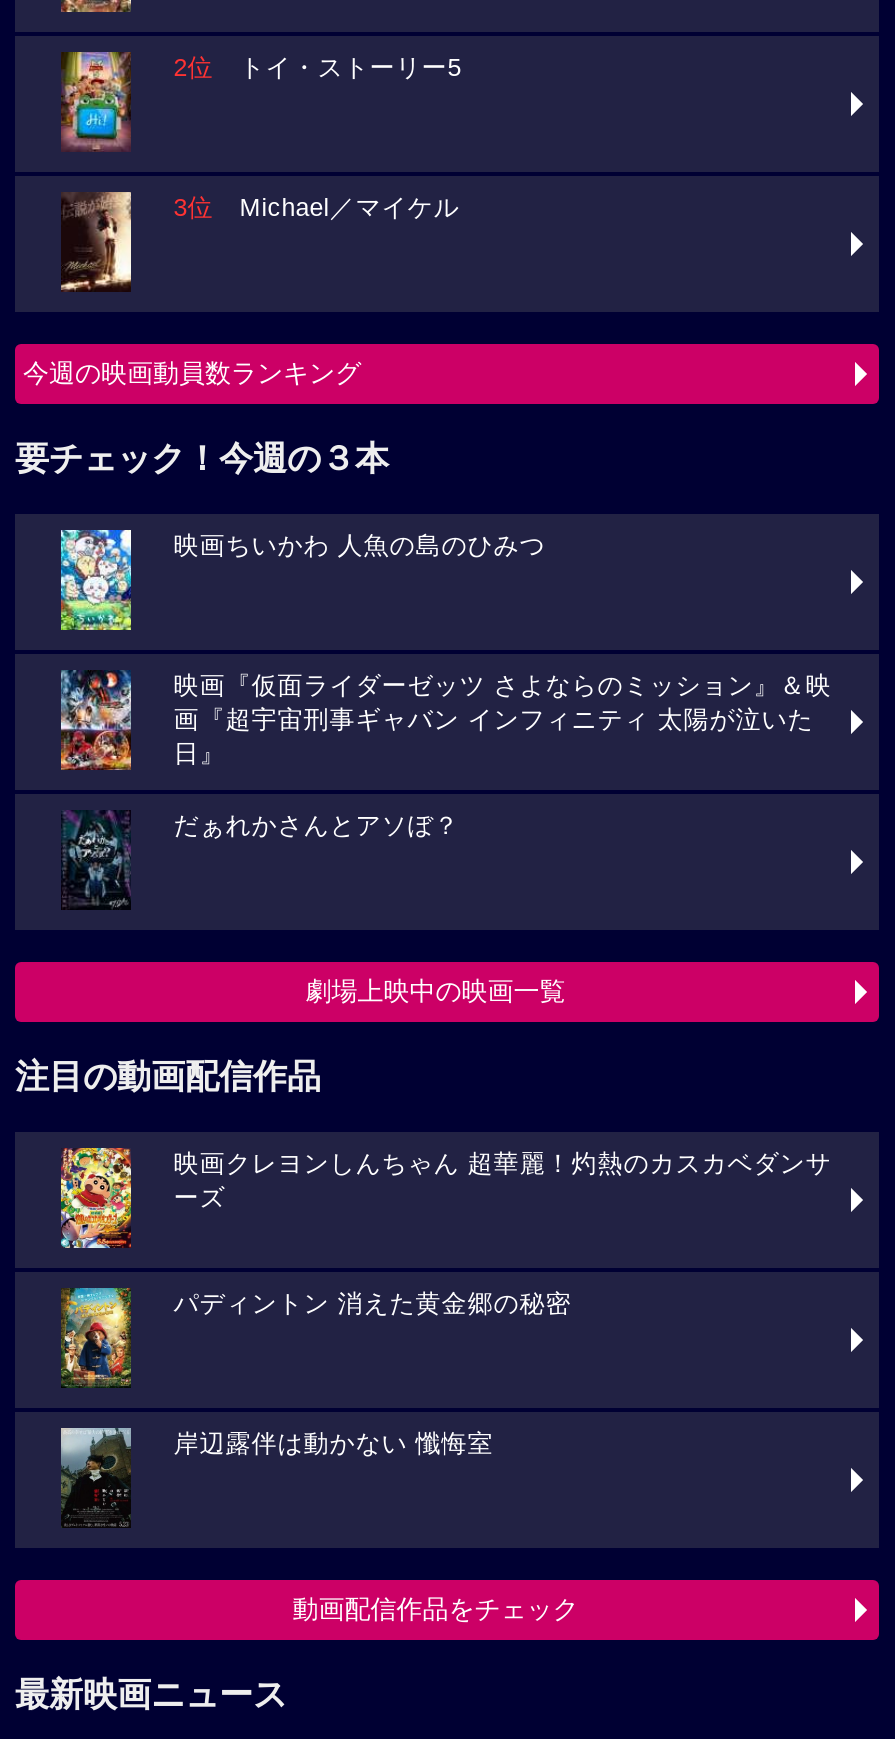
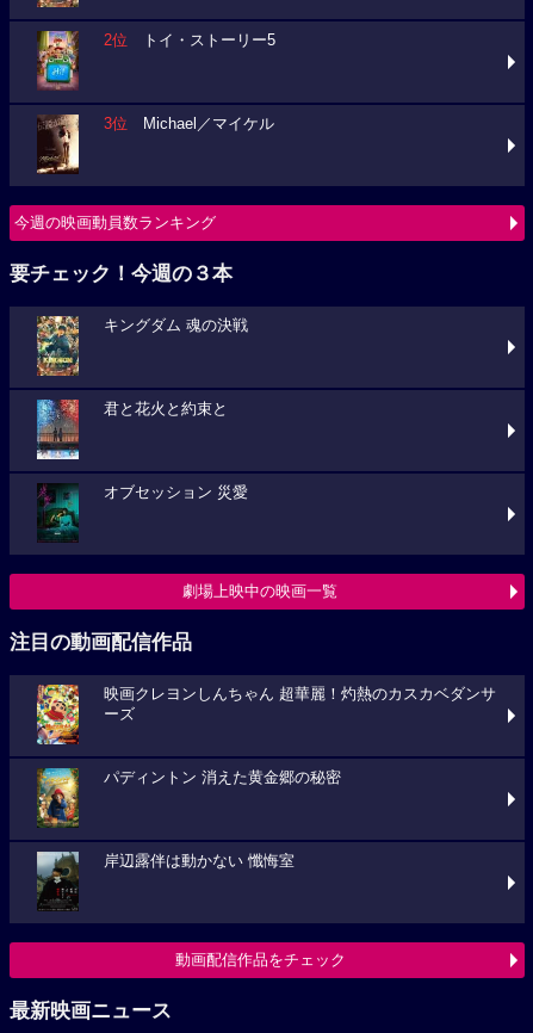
[59,528,546,632] [image] | 映画ちいかわ 人魚の島のひみつ -> [36,315,248,377] [image] | キングダム 魂の決戦
[59,670,832,770] [image] | 映画『仮面ライダーゼッツ さよならのミッション』＆映 | 画『超宇宙刑事ギャバン インフィニティ 太陽が泣いた | 日』 -> [36,398,228,460] [image] | 君と花火と約束と
[63,810,460,906] [image] | だぁれかさんとアソぼ？ -> [37,483,248,539] [image] | オブセッション 災愛

